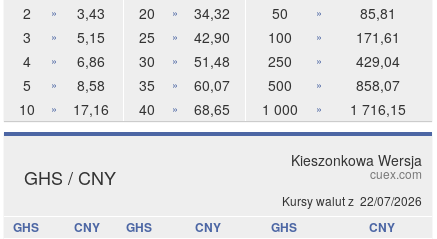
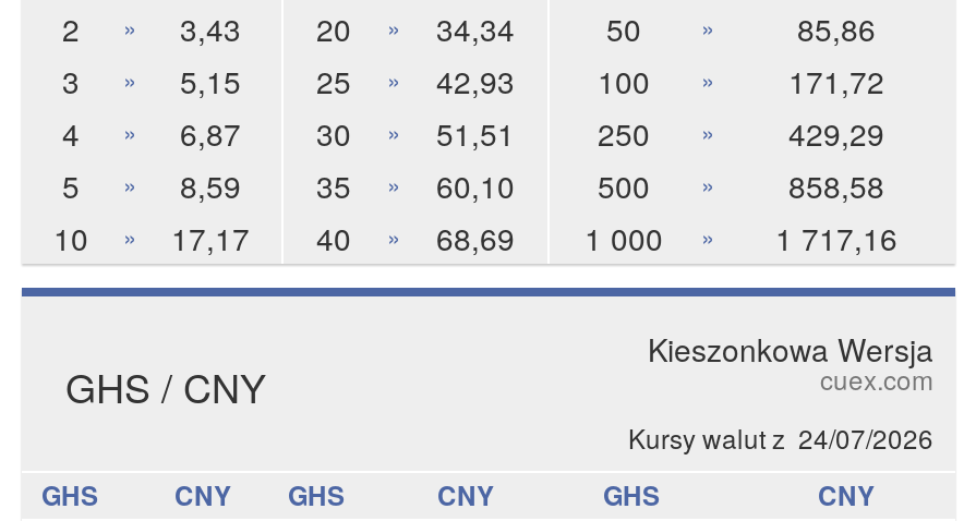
[194,3,230,23] 34,32 -> [436,7,515,50] 34,34
[359,3,395,23] 85,81 -> [797,7,876,50] 85,86
[194,27,230,47] 42,90 -> [436,59,515,102] 42,93
[355,27,399,47] 171,61 -> [788,59,884,102] 171,72
[76,51,104,71] 6,86 -> [180,111,241,155] 6,87
[194,51,230,71] 51,48 -> [436,111,515,155] 51,51
[355,51,399,71] 429,04 -> [788,111,884,155] 429,29
[76,75,104,95] 8,58 -> [180,163,241,207] 8,59
[194,75,230,95] 60,07 -> [436,163,515,207] 60,10
[355,75,399,95] 858,07 -> [788,163,884,207] 858,58
[72,99,108,119] 17,16 -> [171,216,250,259] 17,17
[194,99,230,119] 68,65 -> [436,216,515,259] 68,69
[349,99,405,119] 1 716,15 -> [775,216,897,259] 1 717,16
[282,192,422,209] Kursy walut z 22/07/2026 -> [628,419,933,456] Kursy walut z 24/07/2026

